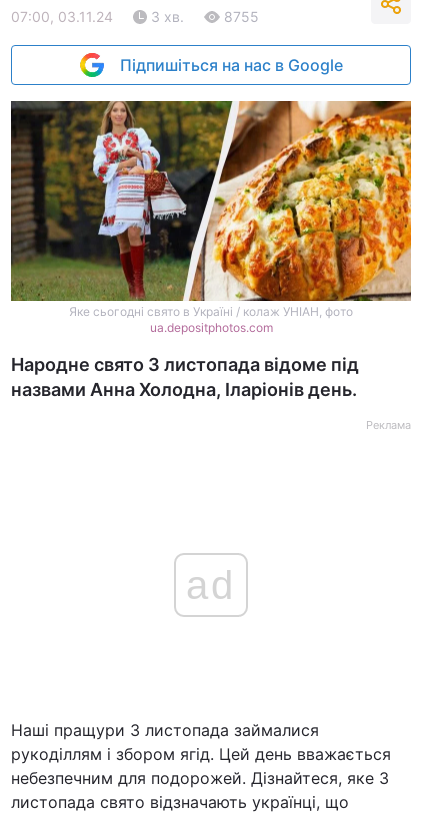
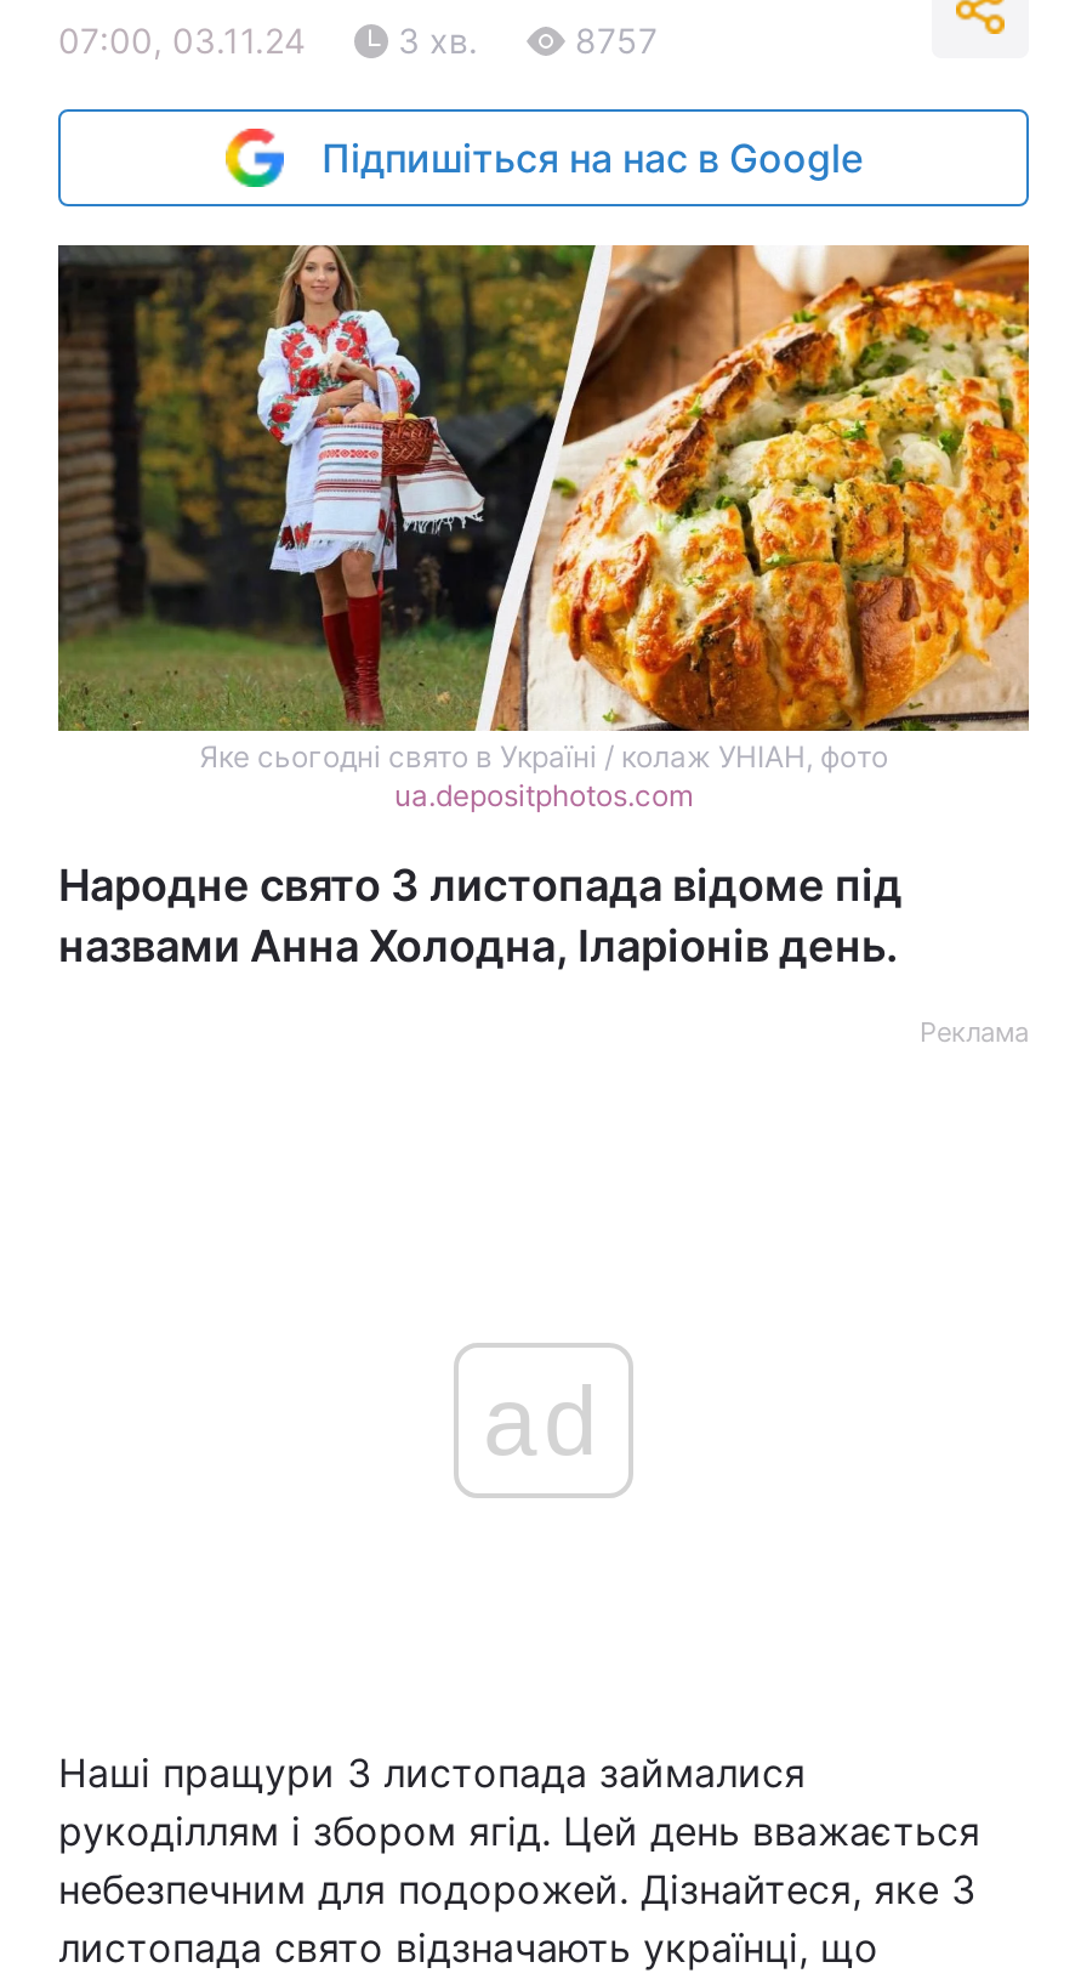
[224,8,259,25] 8755 -> [575,19,658,61] 8757

